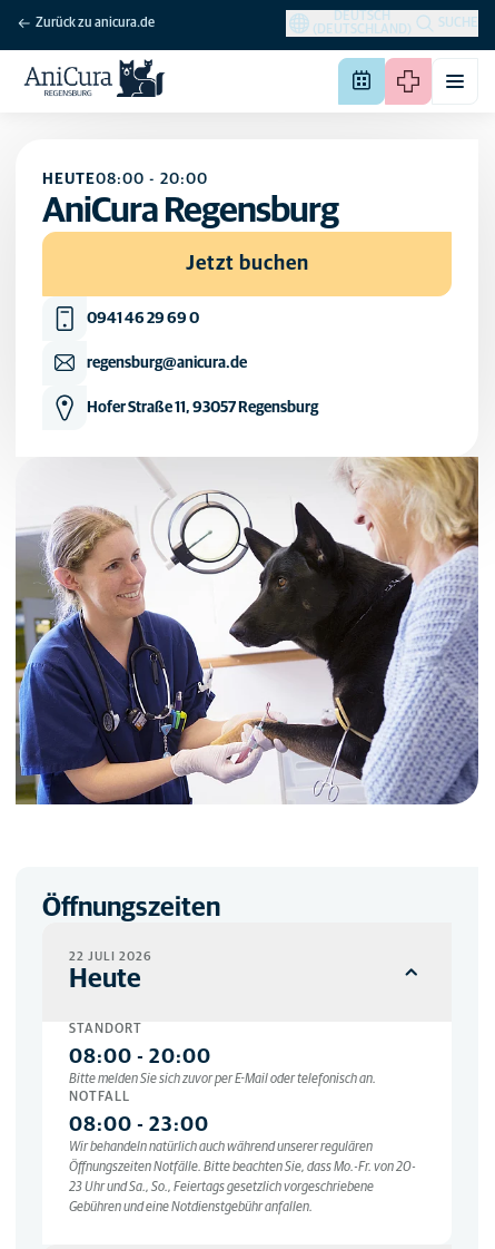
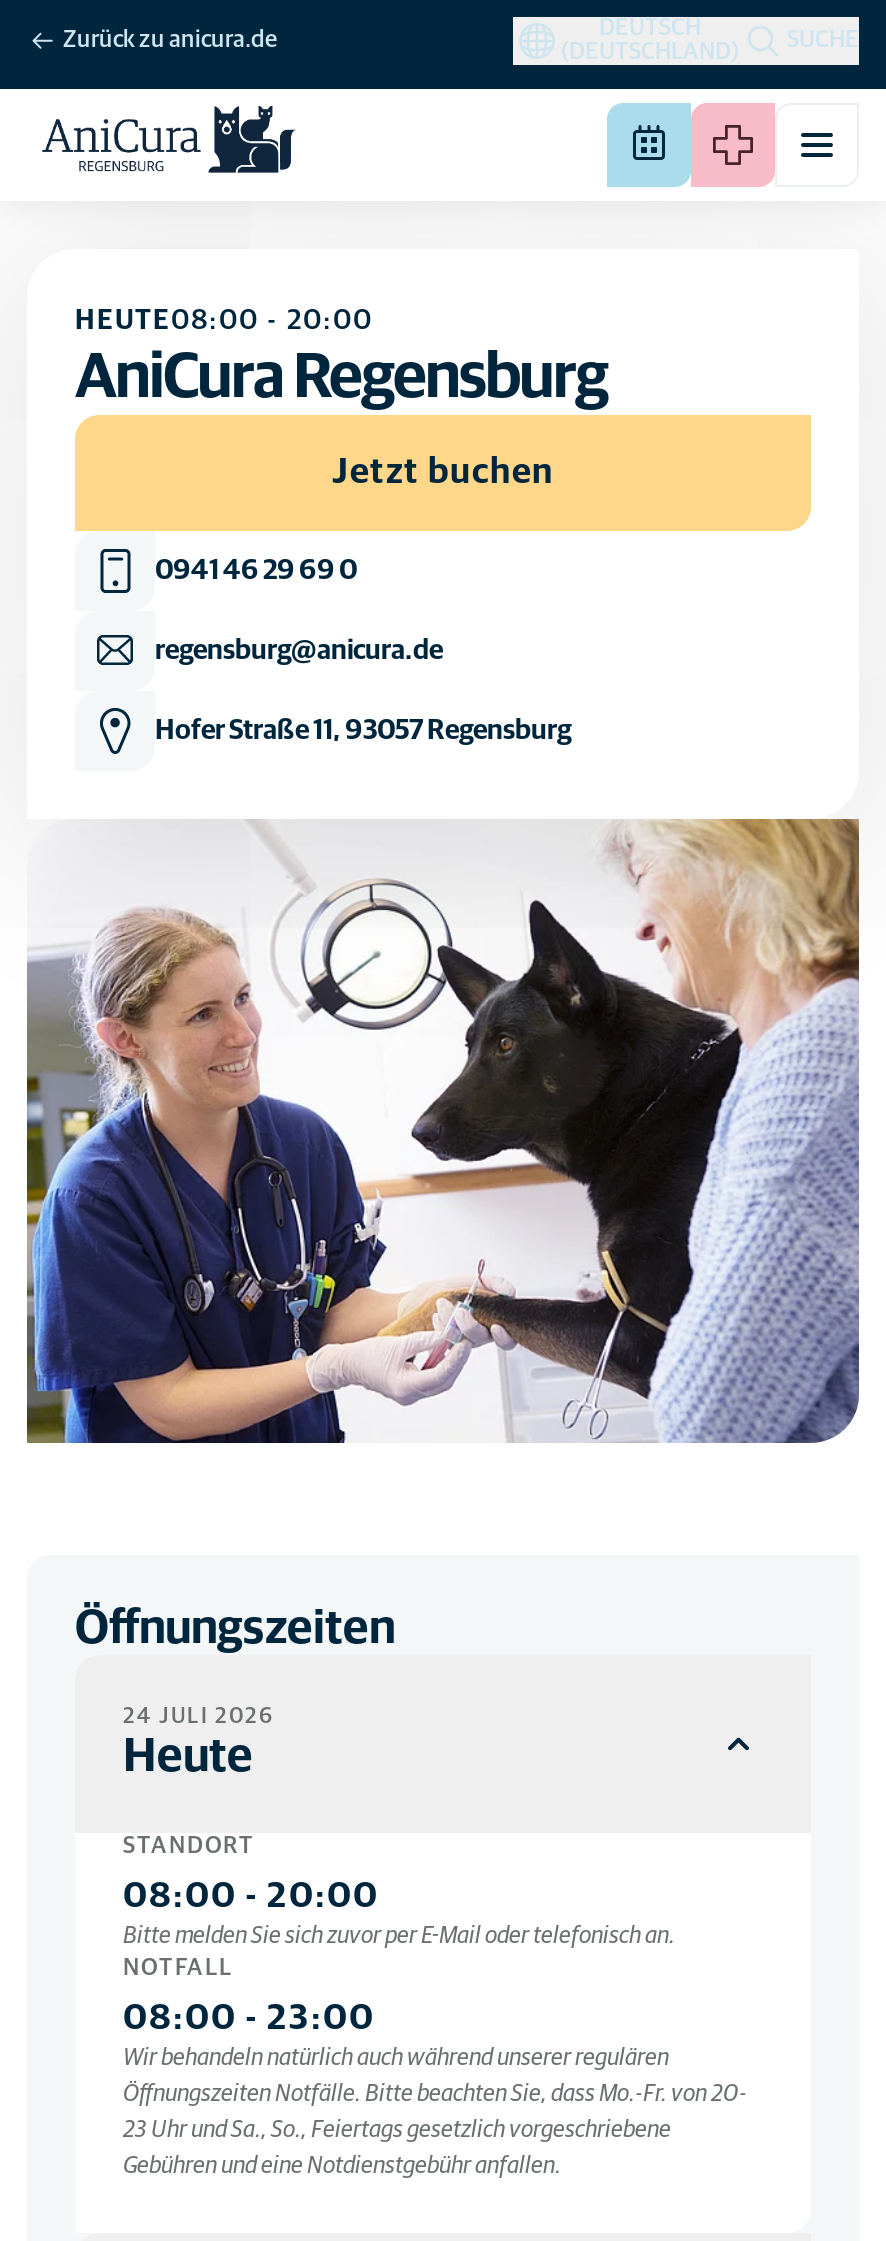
[69,950,152,963] 22 JULI 2026 -> [123,1705,275,1727] 24 JULI 2026

